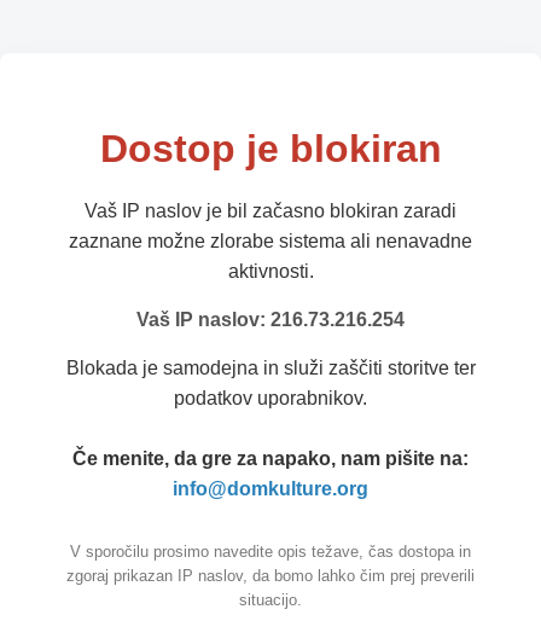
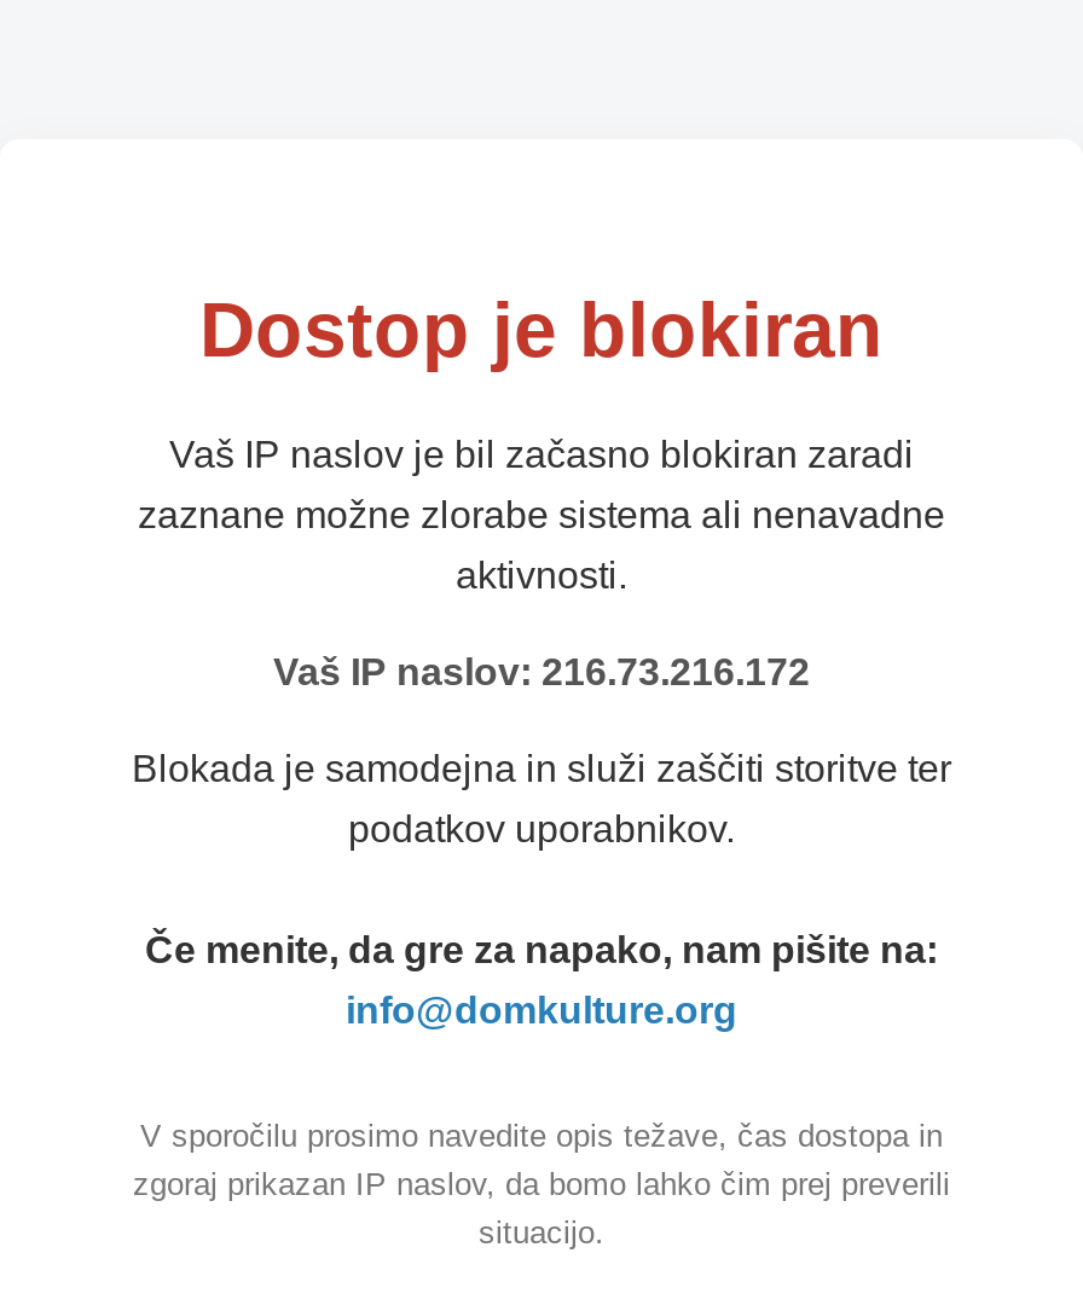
[136,309,405,330] Vaš IP naslov: 216.73.216.254 -> [273,651,810,692] Vaš IP naslov: 216.73.216.172

